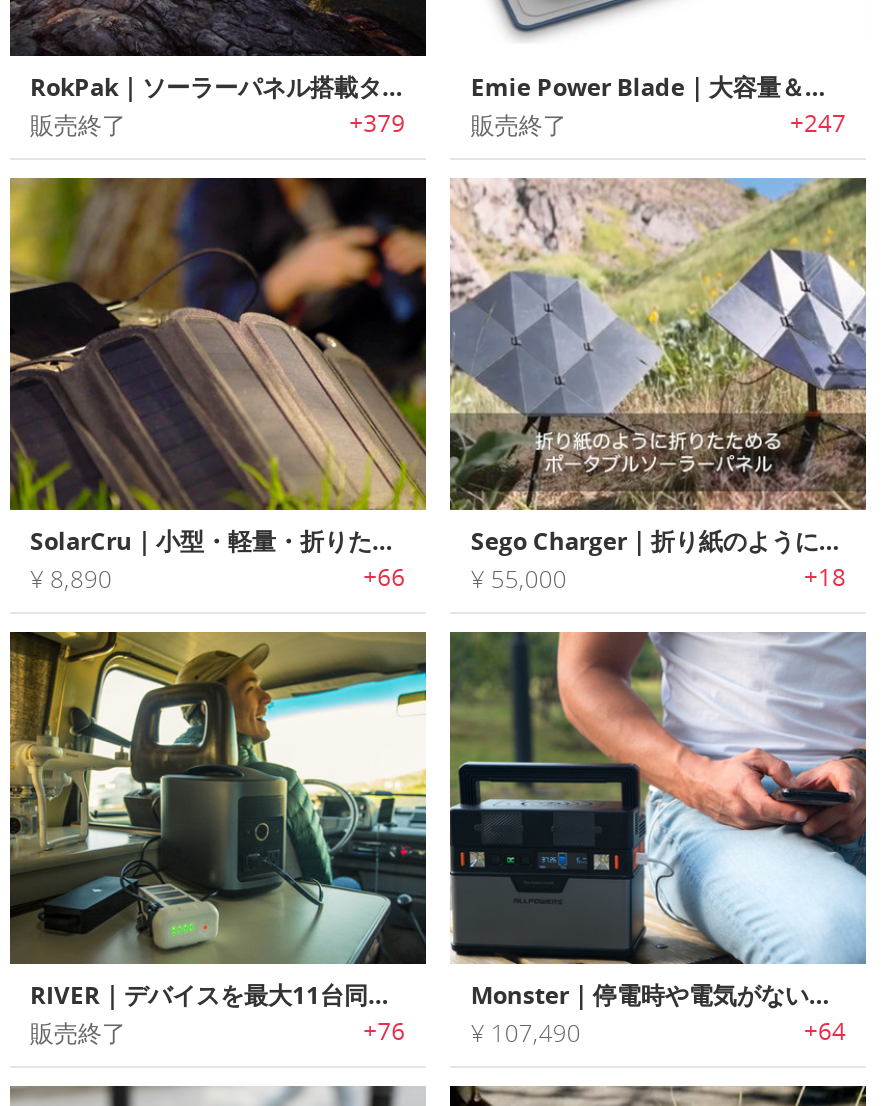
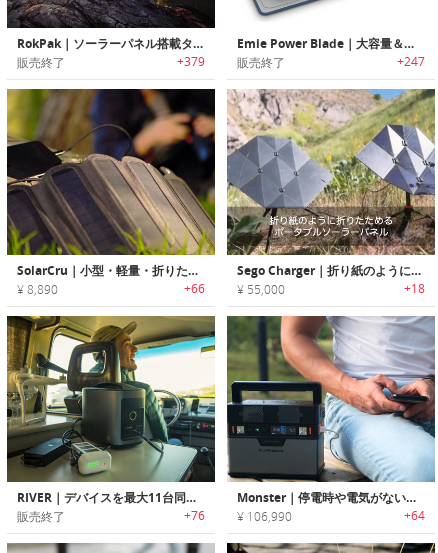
[471,1016,581,1048] ¥ 107,490 -> [237,508,292,524] ¥ 106,990

